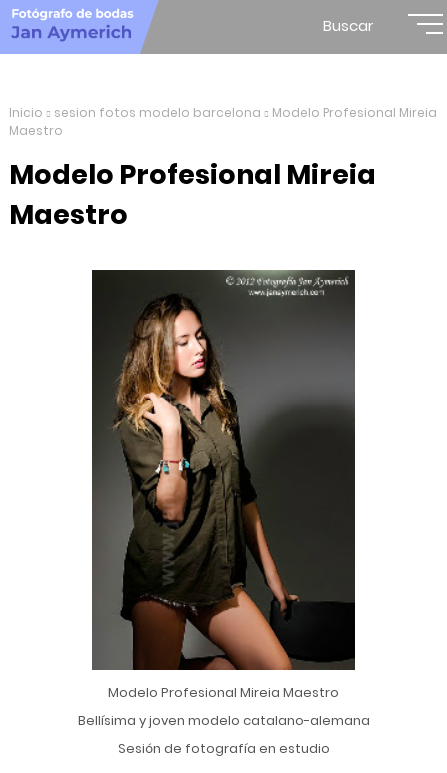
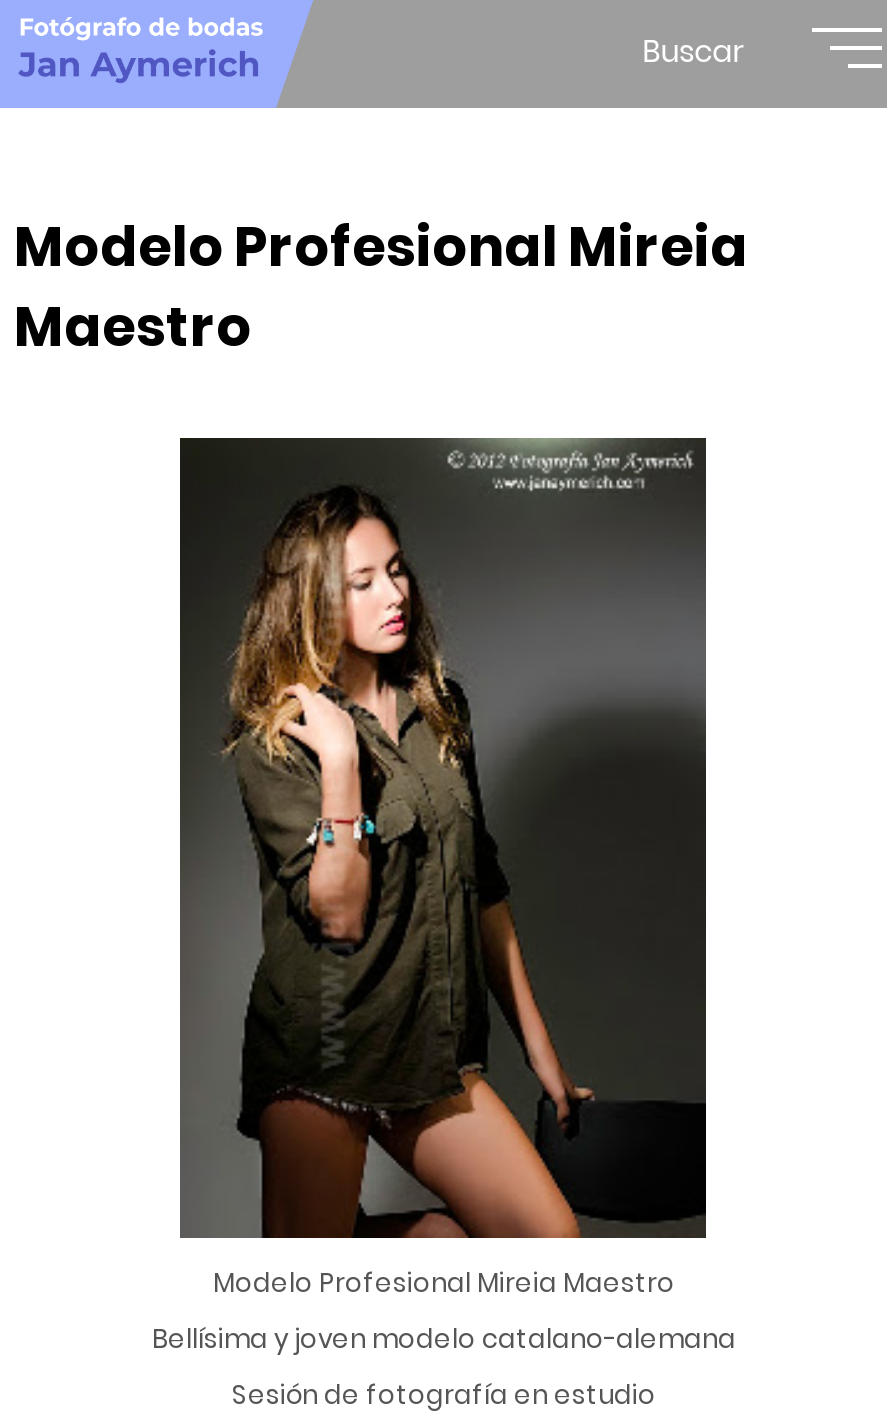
[9,104,437,139] Inicio | sesion fotos modelo barcelona | Modelo Profesional Mireia | Maestro -> none

